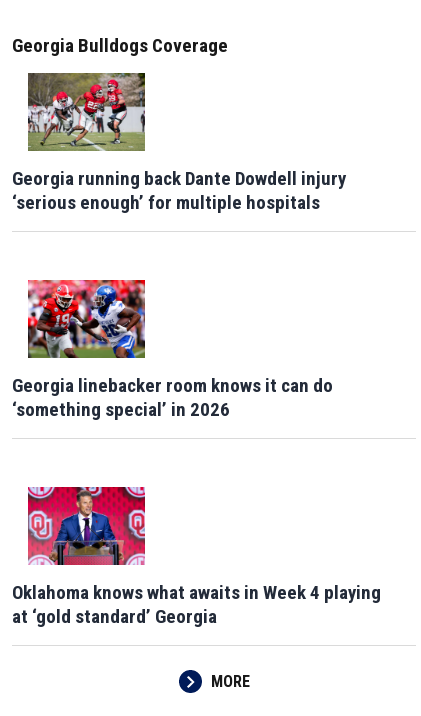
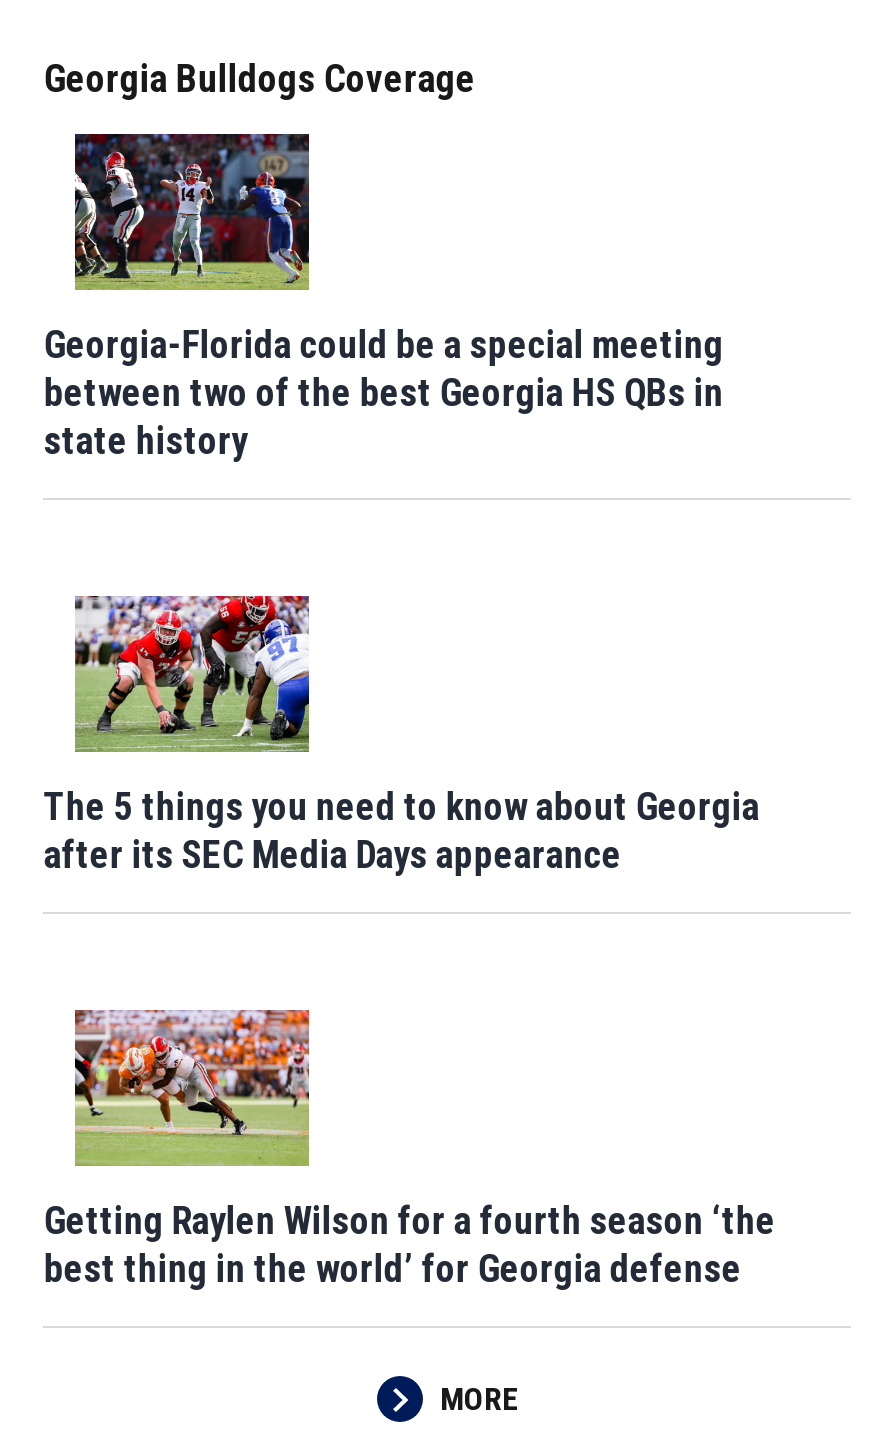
[12,72,346,214] [image] | Georgia running back Dante Dowdell injury | ‘serious enough’ for multiple hospitals -> [44,132,724,464] [image] | Georgia-Florida could be a special meeting | between two of the best Georgia HS QBs in | state history
[12,279,333,421] [image] | Georgia linebacker room knows it can do | ‘something special’ in 2026 -> [44,594,760,878] [image] | The 5 things you need to know about Georgia | after its SEC Media Days appearance
[12,486,381,627] [image] | Oklahoma knows what awaits in Week 4 playing | at ‘gold standard’ Georgia -> [44,1010,776,1292] [image] | Getting Raylen Wilson for a fourth season ‘the | best thing in the world’ for Georgia defense

